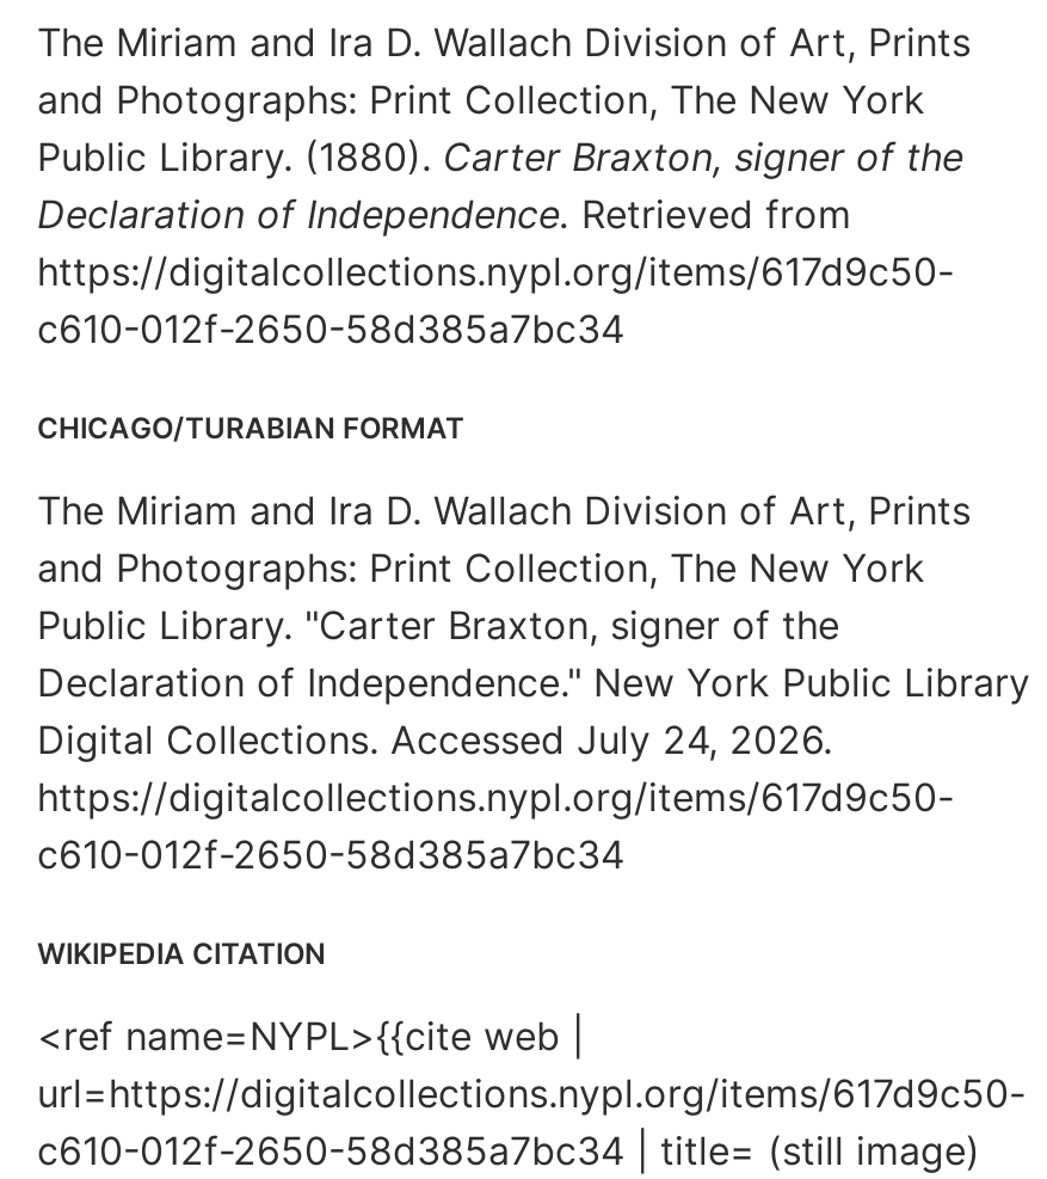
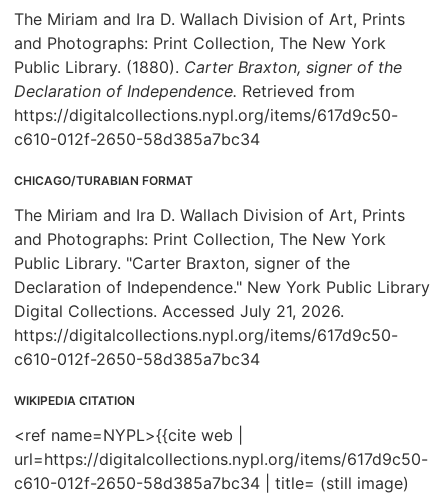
[37,716,832,763] Digital Collections. Accessed July 24, 2026. -> [14,301,344,321] Digital Collections. Accessed July 21, 2026.

